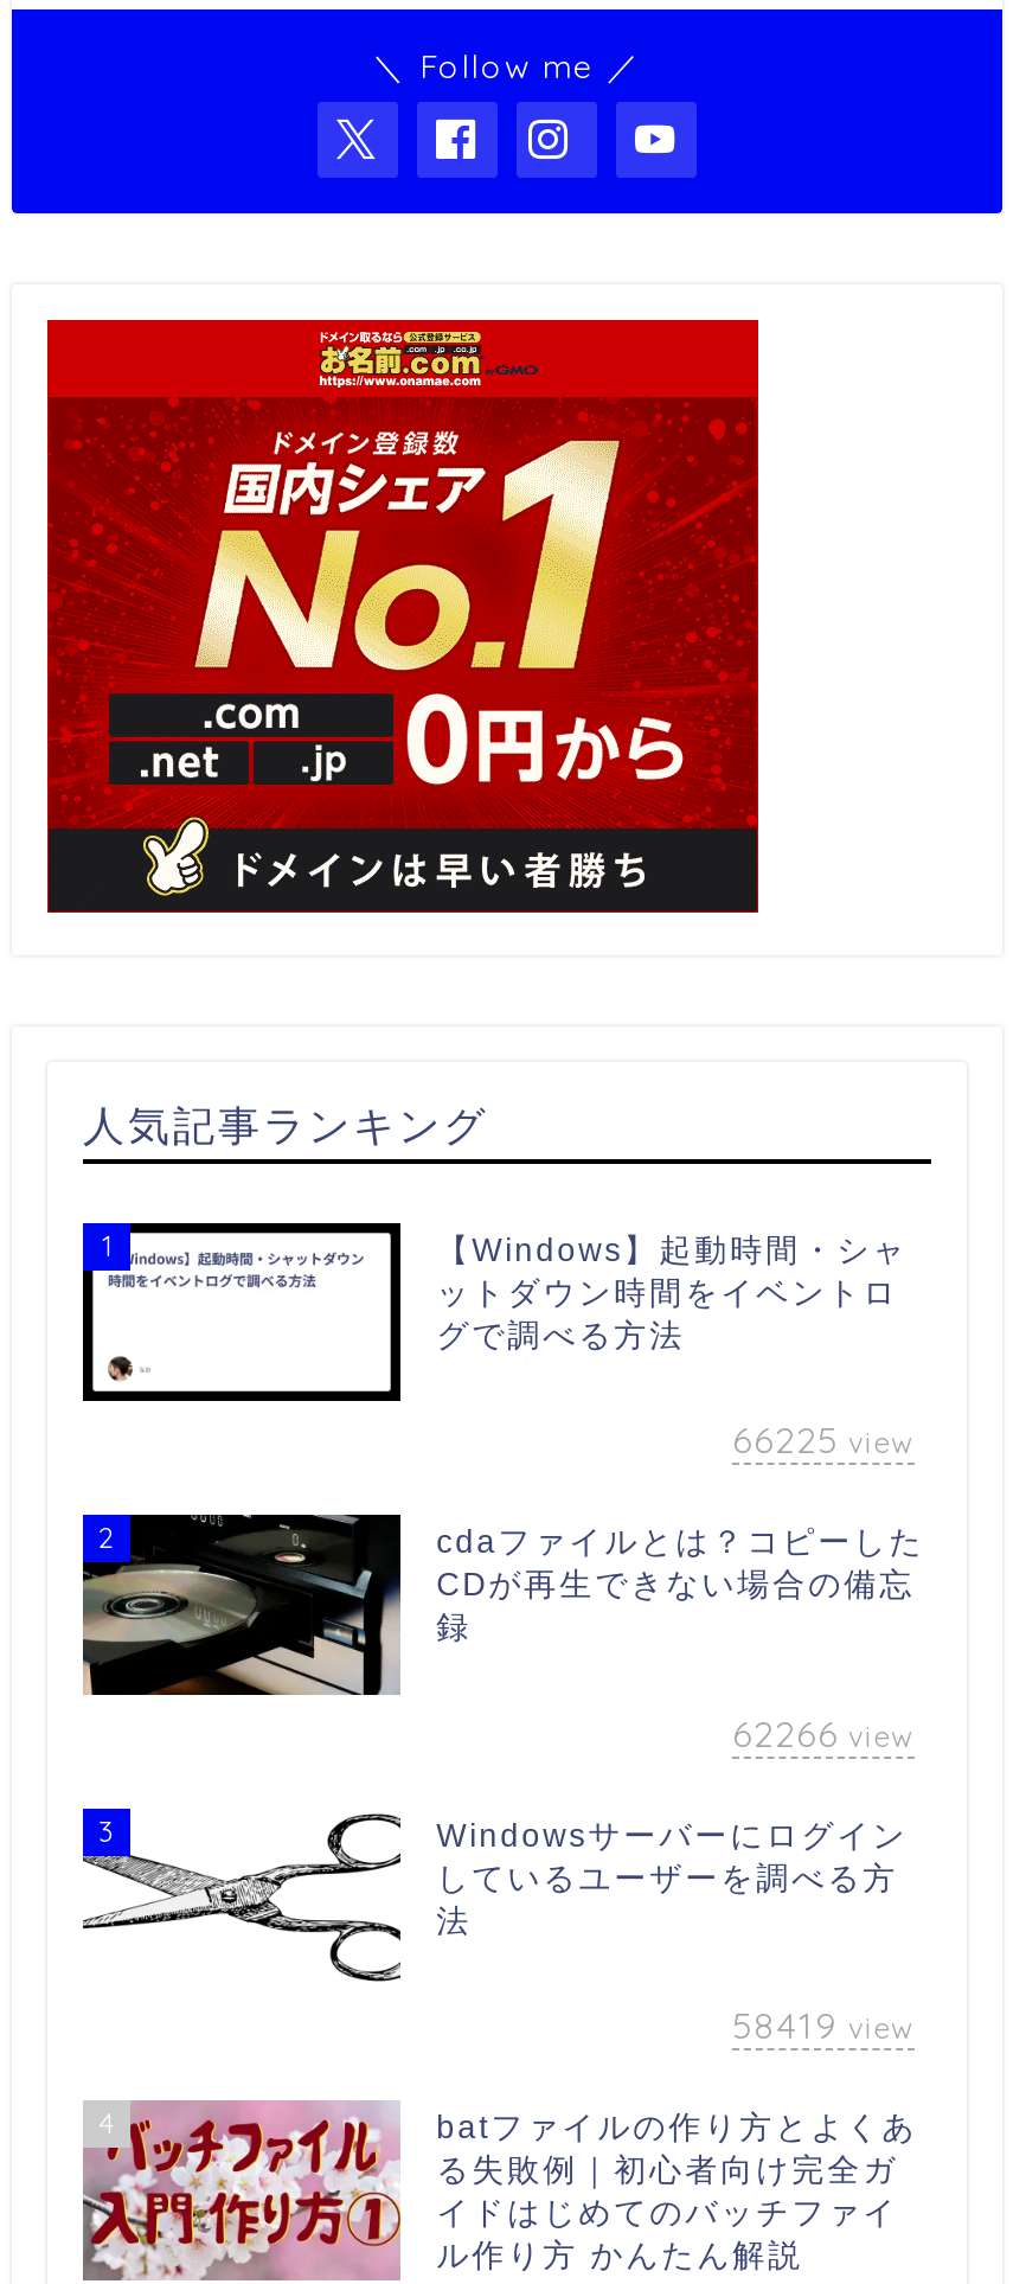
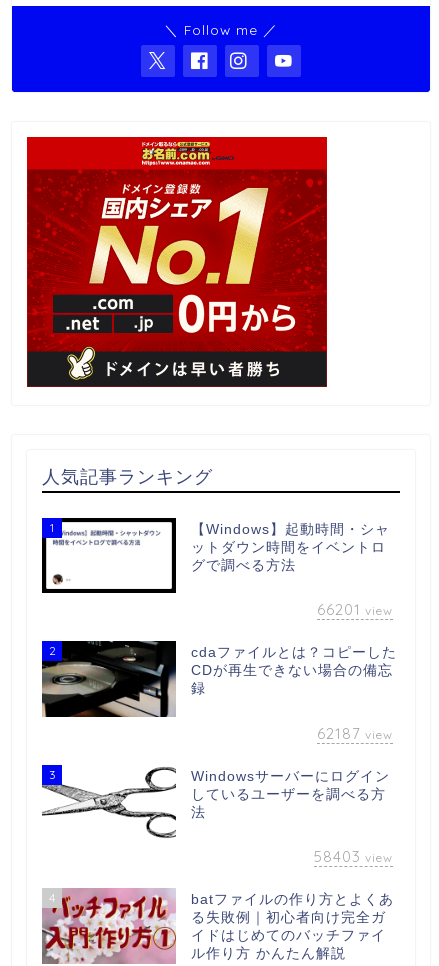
[732,1418,915,1463] 66225 view -> [317,600,393,619] 66201 view
[732,1711,915,1756] 62266 view -> [317,724,393,743] 62187 view
[732,2004,915,2049] 58419 view -> [314,847,393,866] 58403 view

